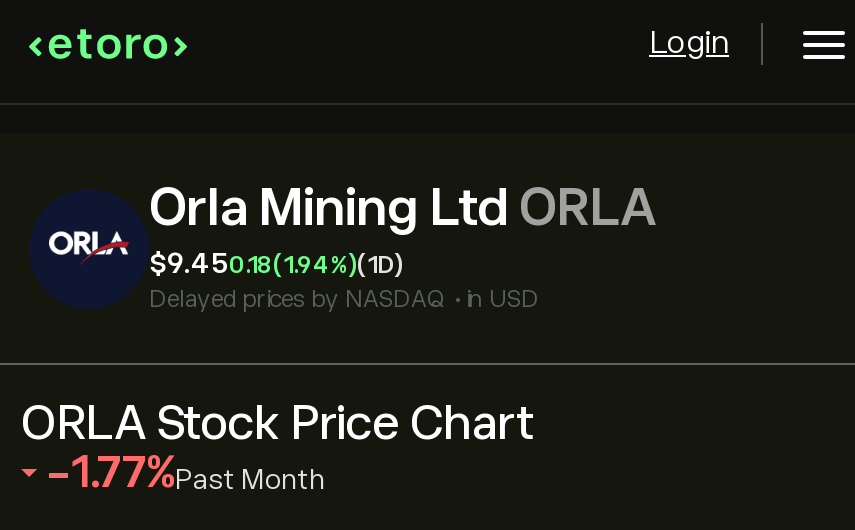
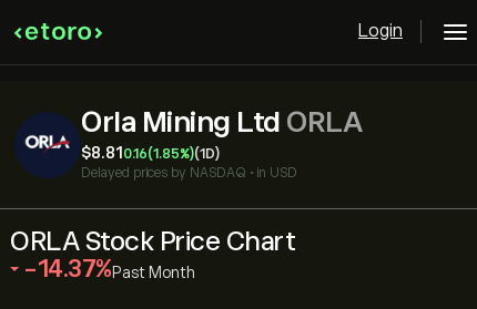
[149,247,403,279] $9.450.18(1.94%)(1D) -> [81,144,220,162] $8.810.16(1.85%)(1D)
[45,447,325,497] -1.77 Past Month -> [23,255,195,282] -14.37 Past Month

